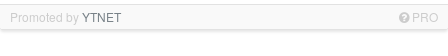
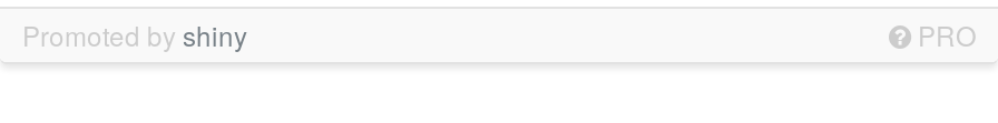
[10,8,121,25] Promoted by YTNET -> [22,16,247,53] Promoted by shiny

